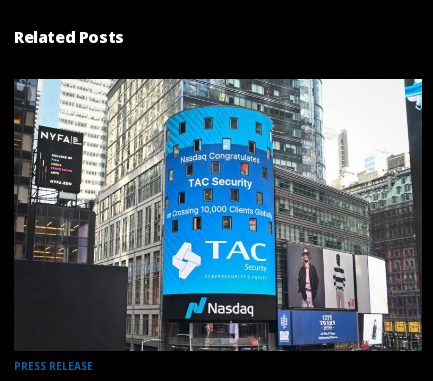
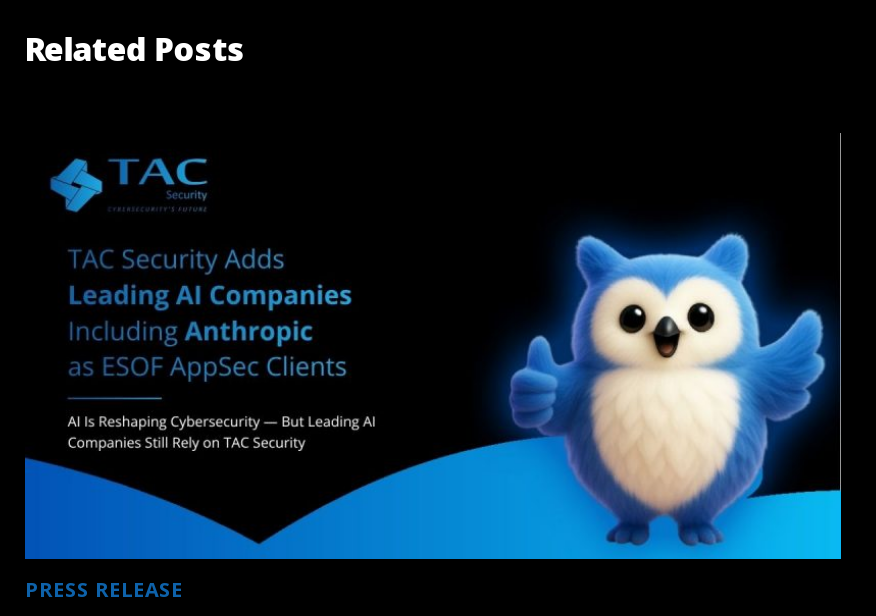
[13,78,423,352] [image] -> [23,133,843,561] [image]

